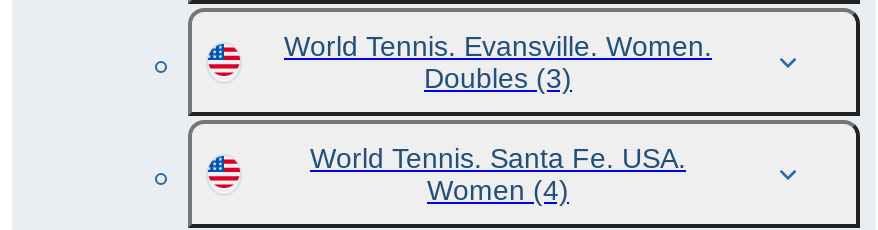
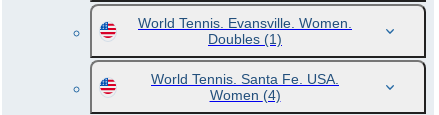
[424,62,572,94] Doubles (3) -> [208,31,282,47] Doubles (1)

